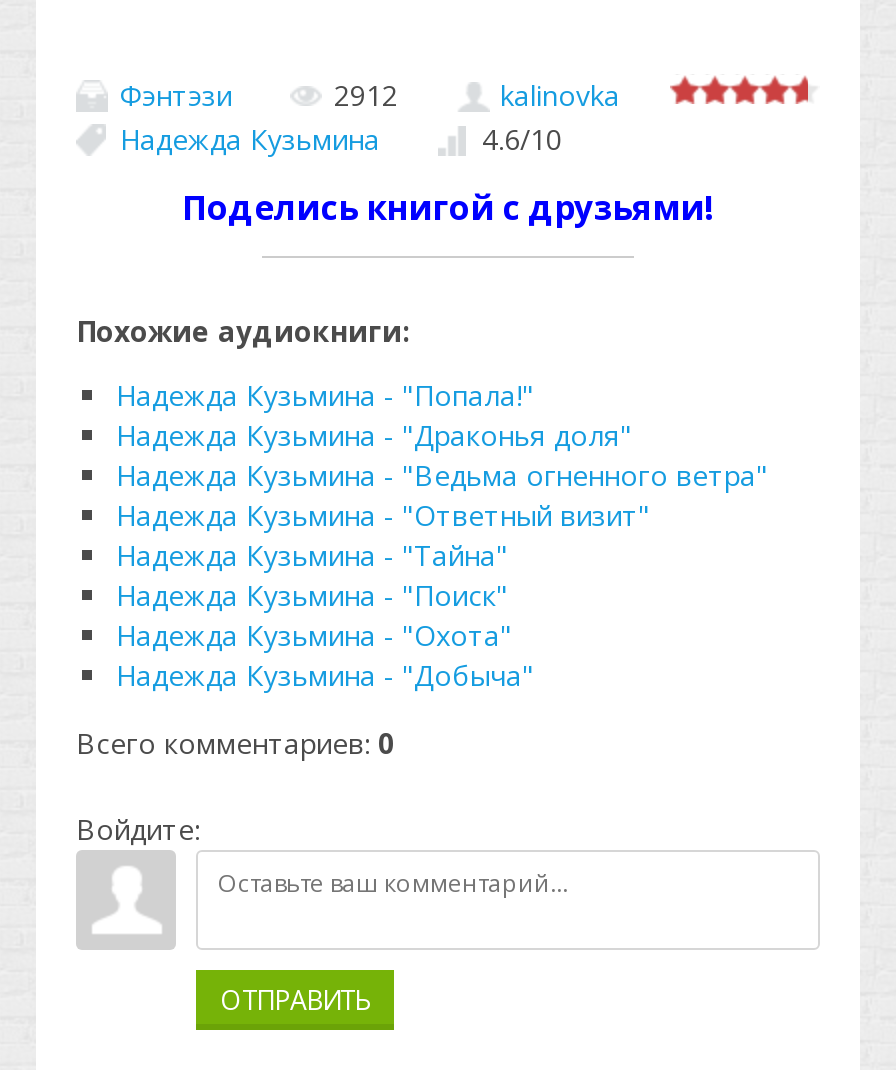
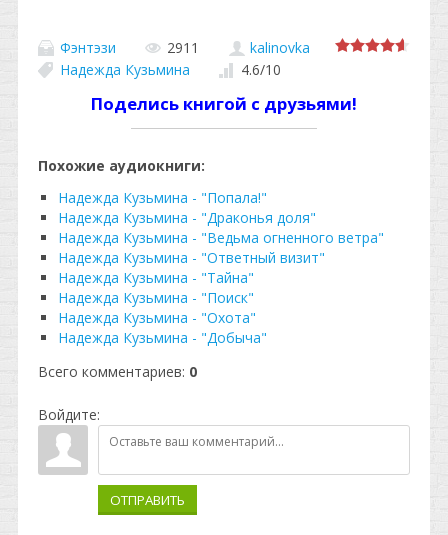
[334,76,398,114] 2912 -> [167,38,199,57] 2911

